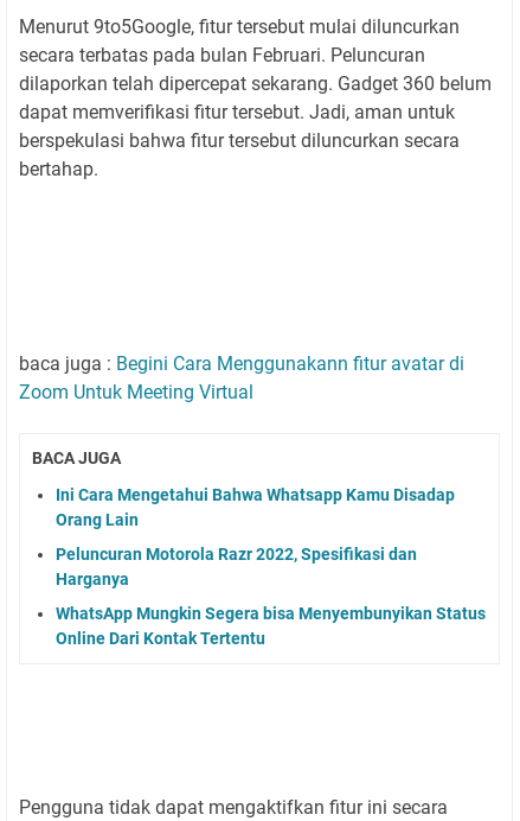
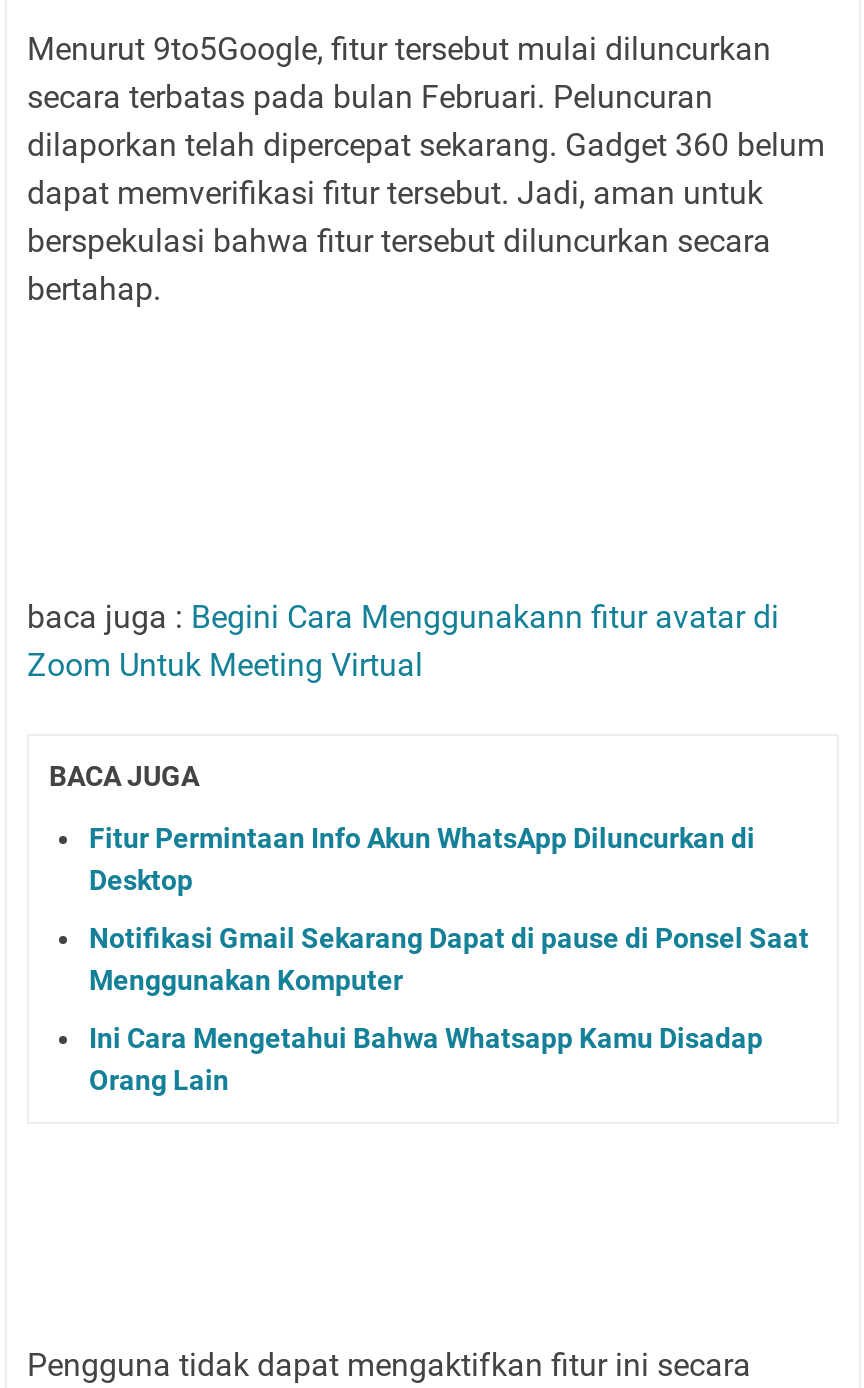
none -> [89,821,809,995] Fitur Permintaan Info Akun WhatsApp Diluncurkan di | Desktop | Notifikasi Gmail Sekarang Dapat di pause di Ponsel Saat | Menggunakan Komputer
moved [56,485,455,529] -> [89,1021,763,1095]: Ini Cara Mengetahui Bahwa Whatsapp Kamu Disadap | Orang Lain
[56,544,486,647] Peluncuran Motorola Razr 2022, Spesifikasi dan | Harganya | WhatsApp Mungkin Segera bisa Menyembunyikan Status | Online Dari Kontak Tertentu -> none

